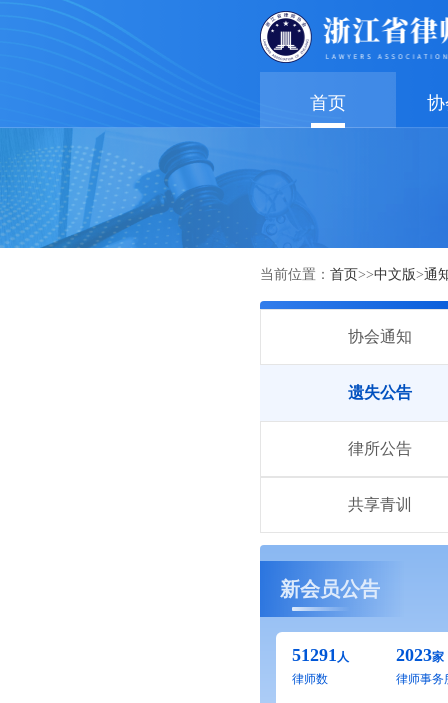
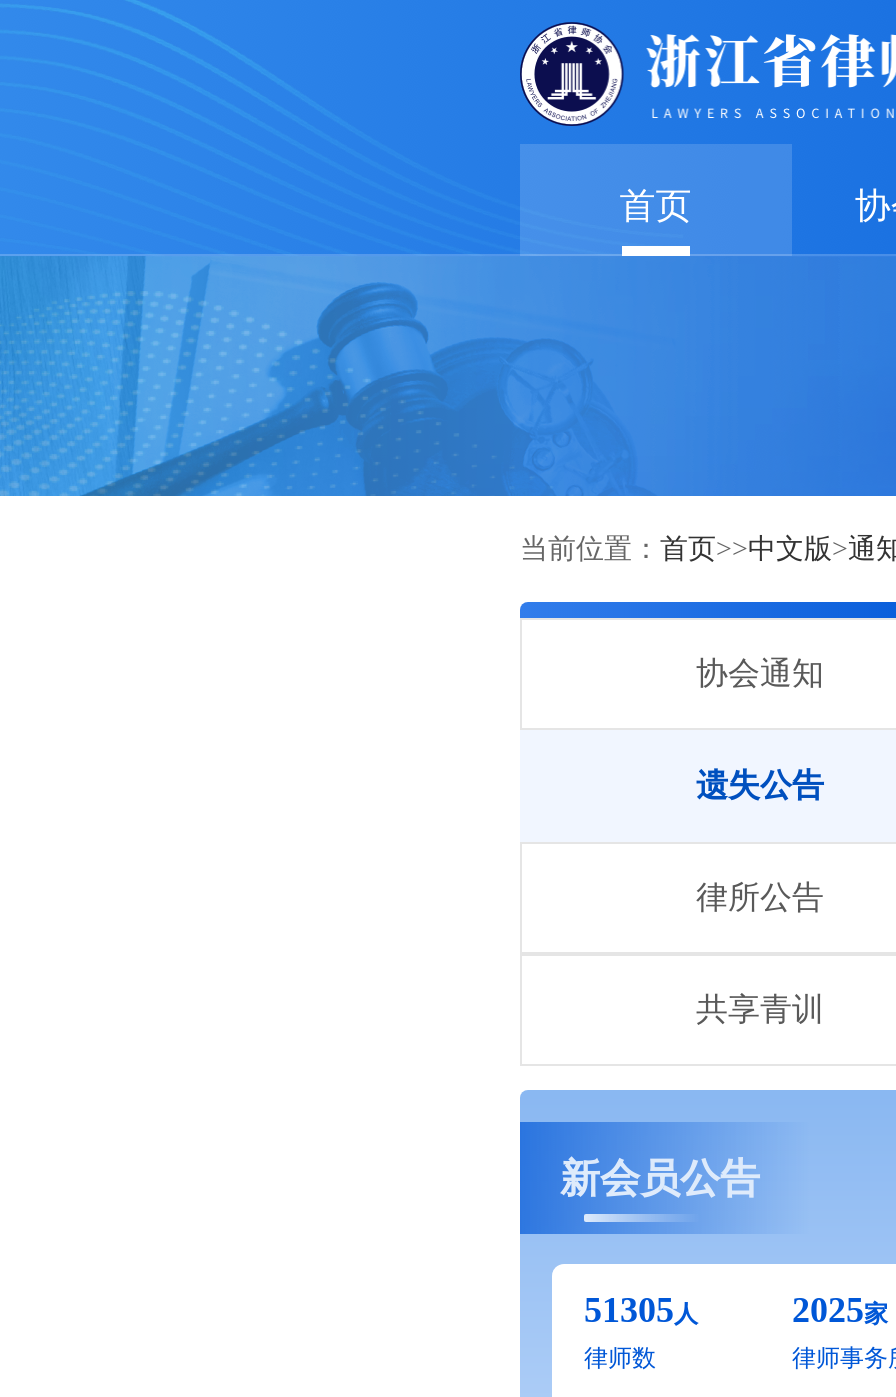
[292,645,349,665] 51291人 -> [584,1290,698,1330] 51305人
[396,645,444,665] 2023家 -> [792,1290,888,1330] 2025家

